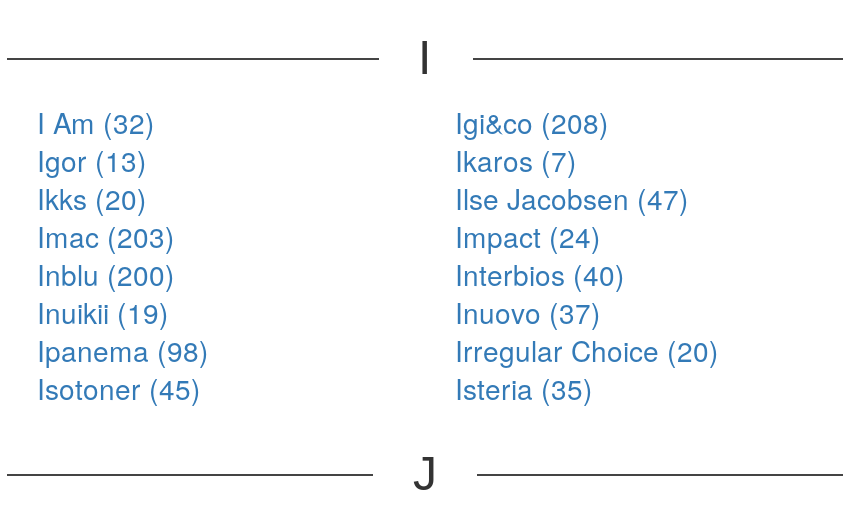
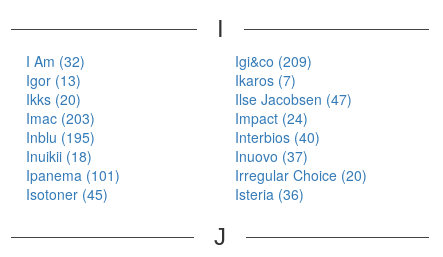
[455,102,609,142] Igi&co (208) -> [235,51,312,71] Igi&co (209)
[37,254,175,294] Inblu (200) -> [26,127,95,147] Inblu (195)
[37,292,169,332] Inuikii (19) -> [26,146,92,166] Inuikii (18)
[37,330,209,370] Ipanema (98) -> [26,165,120,185] Ipanema (101)
[455,368,593,408] Isteria (35) -> [235,184,304,204] Isteria (36)

